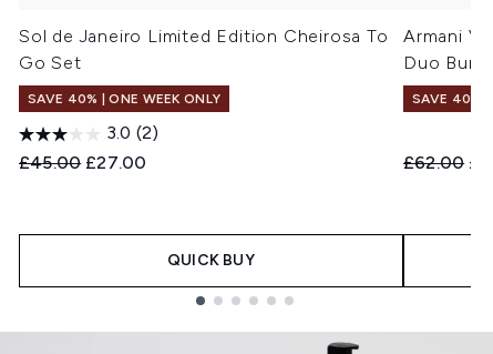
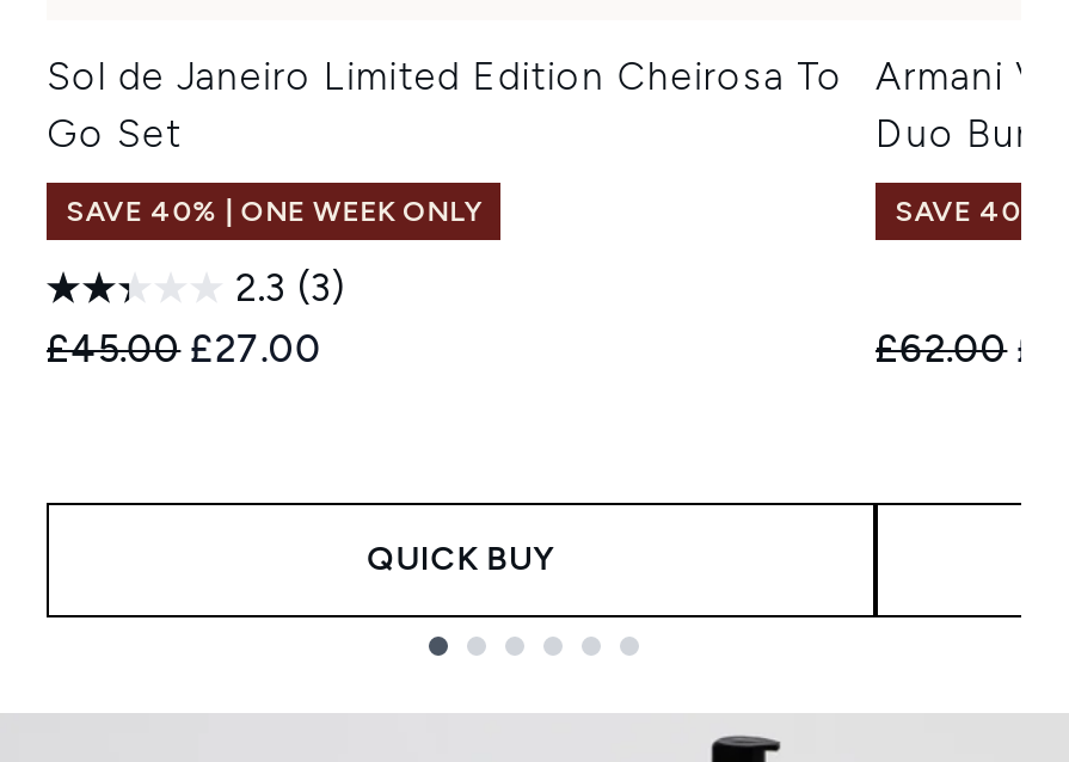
[106,123,158,144] 3.0 (2) -> [235,265,345,310] 2.3 (3)

